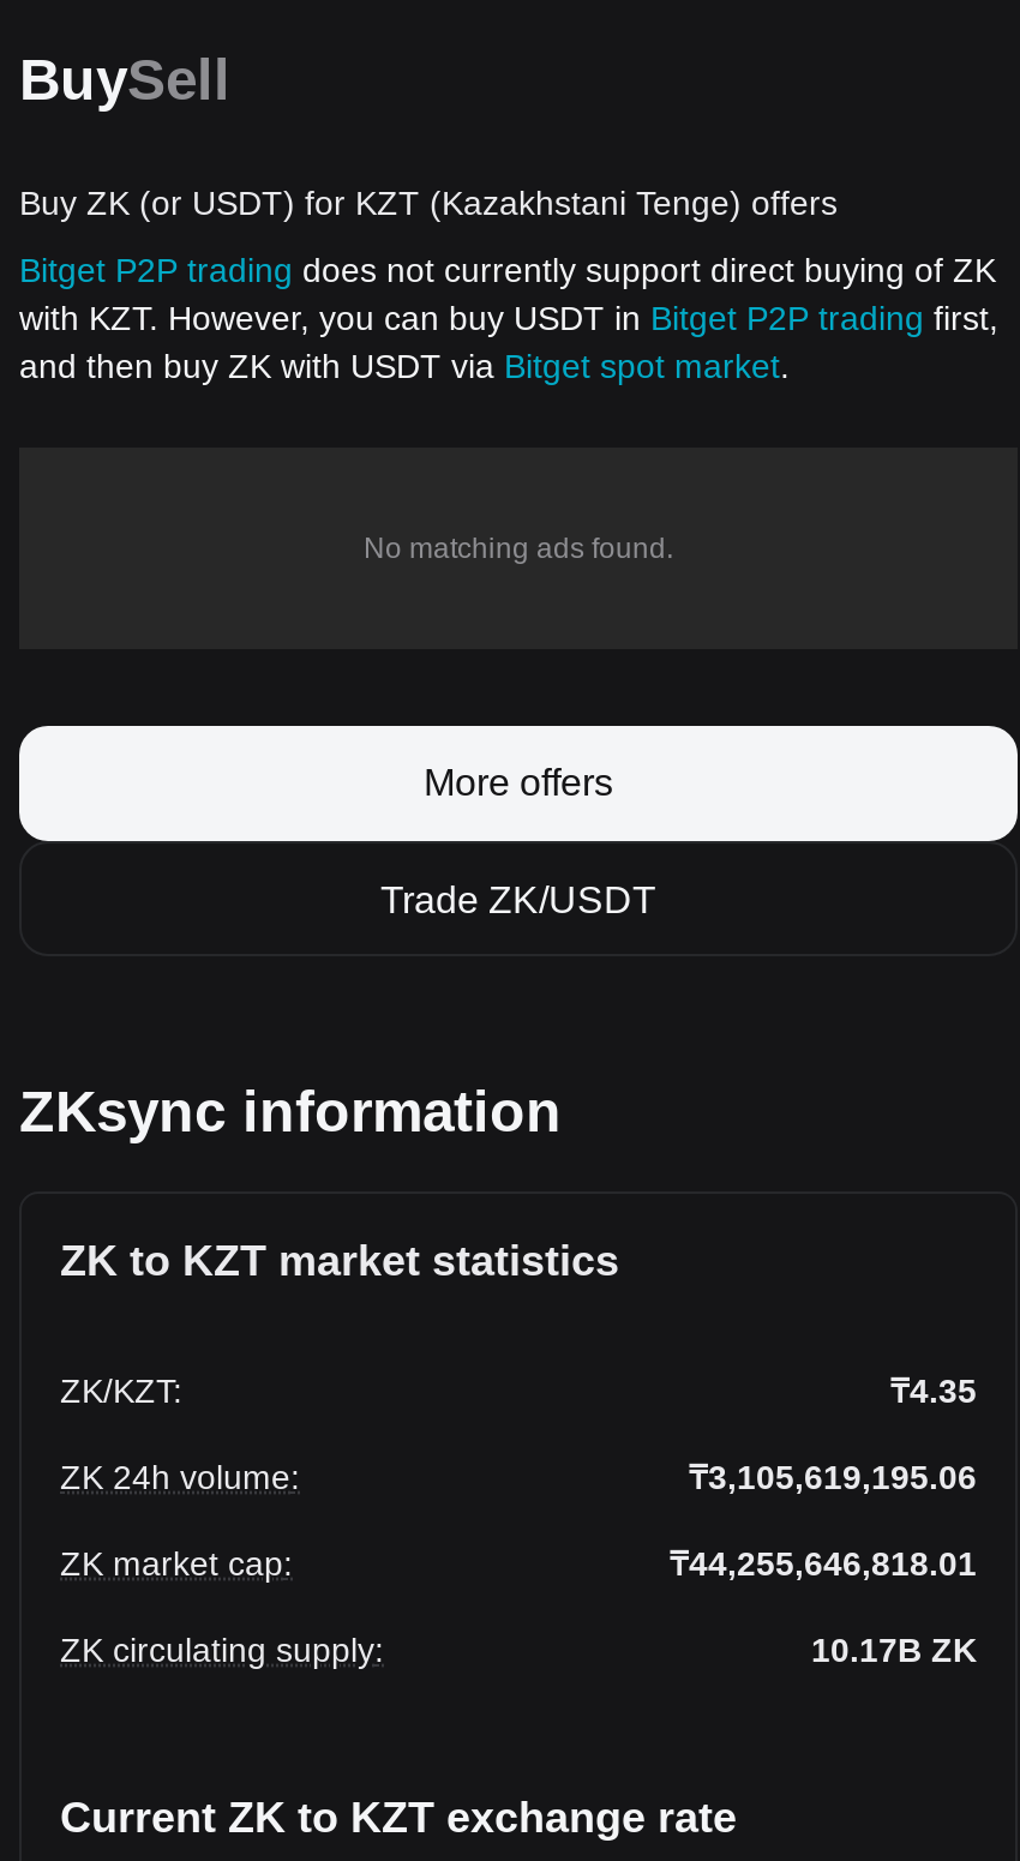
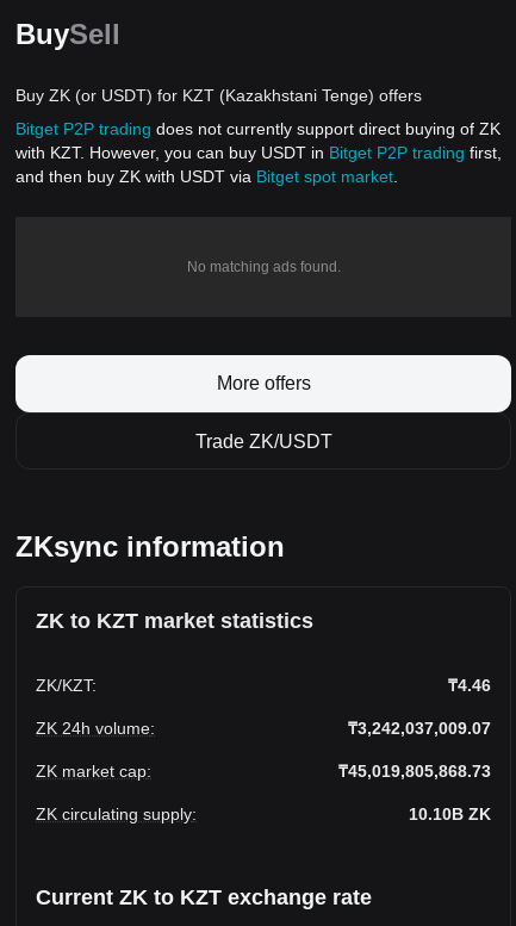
[890,1371,977,1410] ₸4.35 -> [448,676,491,695] ₸4.46
[689,1458,977,1496] ₸3,105,619,195.06 -> [348,719,491,738] ₸3,242,037,009.07
[670,1544,977,1583] ₸44,255,646,818.01 -> [338,762,491,781] ₸45,019,805,868.73
[811,1631,977,1669] 10.17B ZK -> [409,804,491,824] 10.10B ZK

